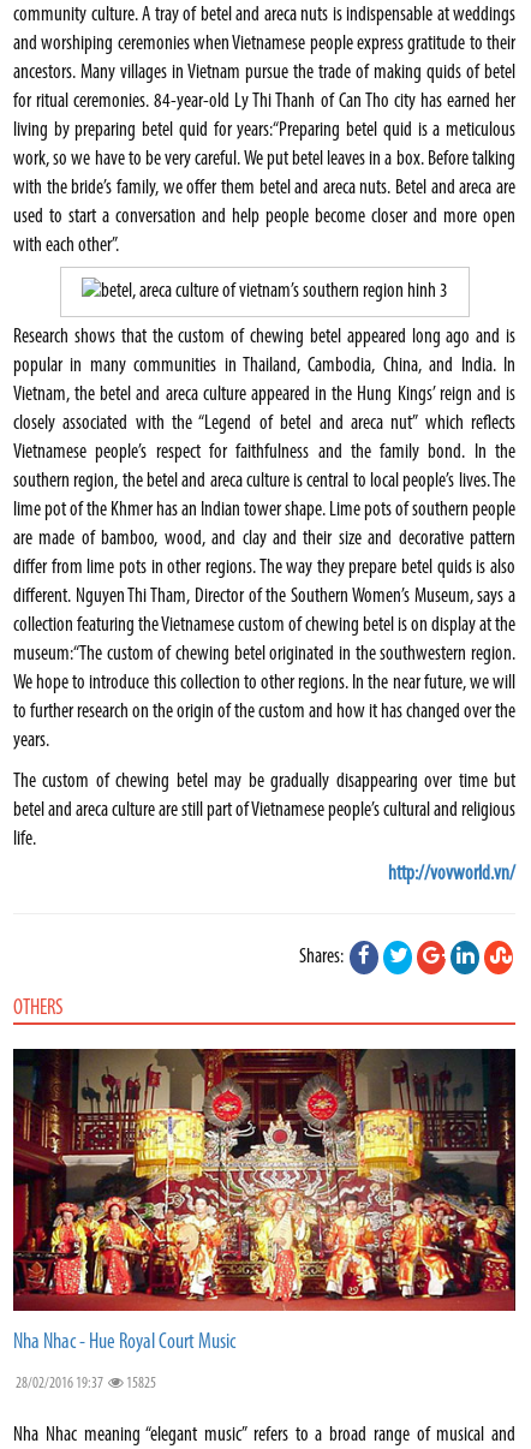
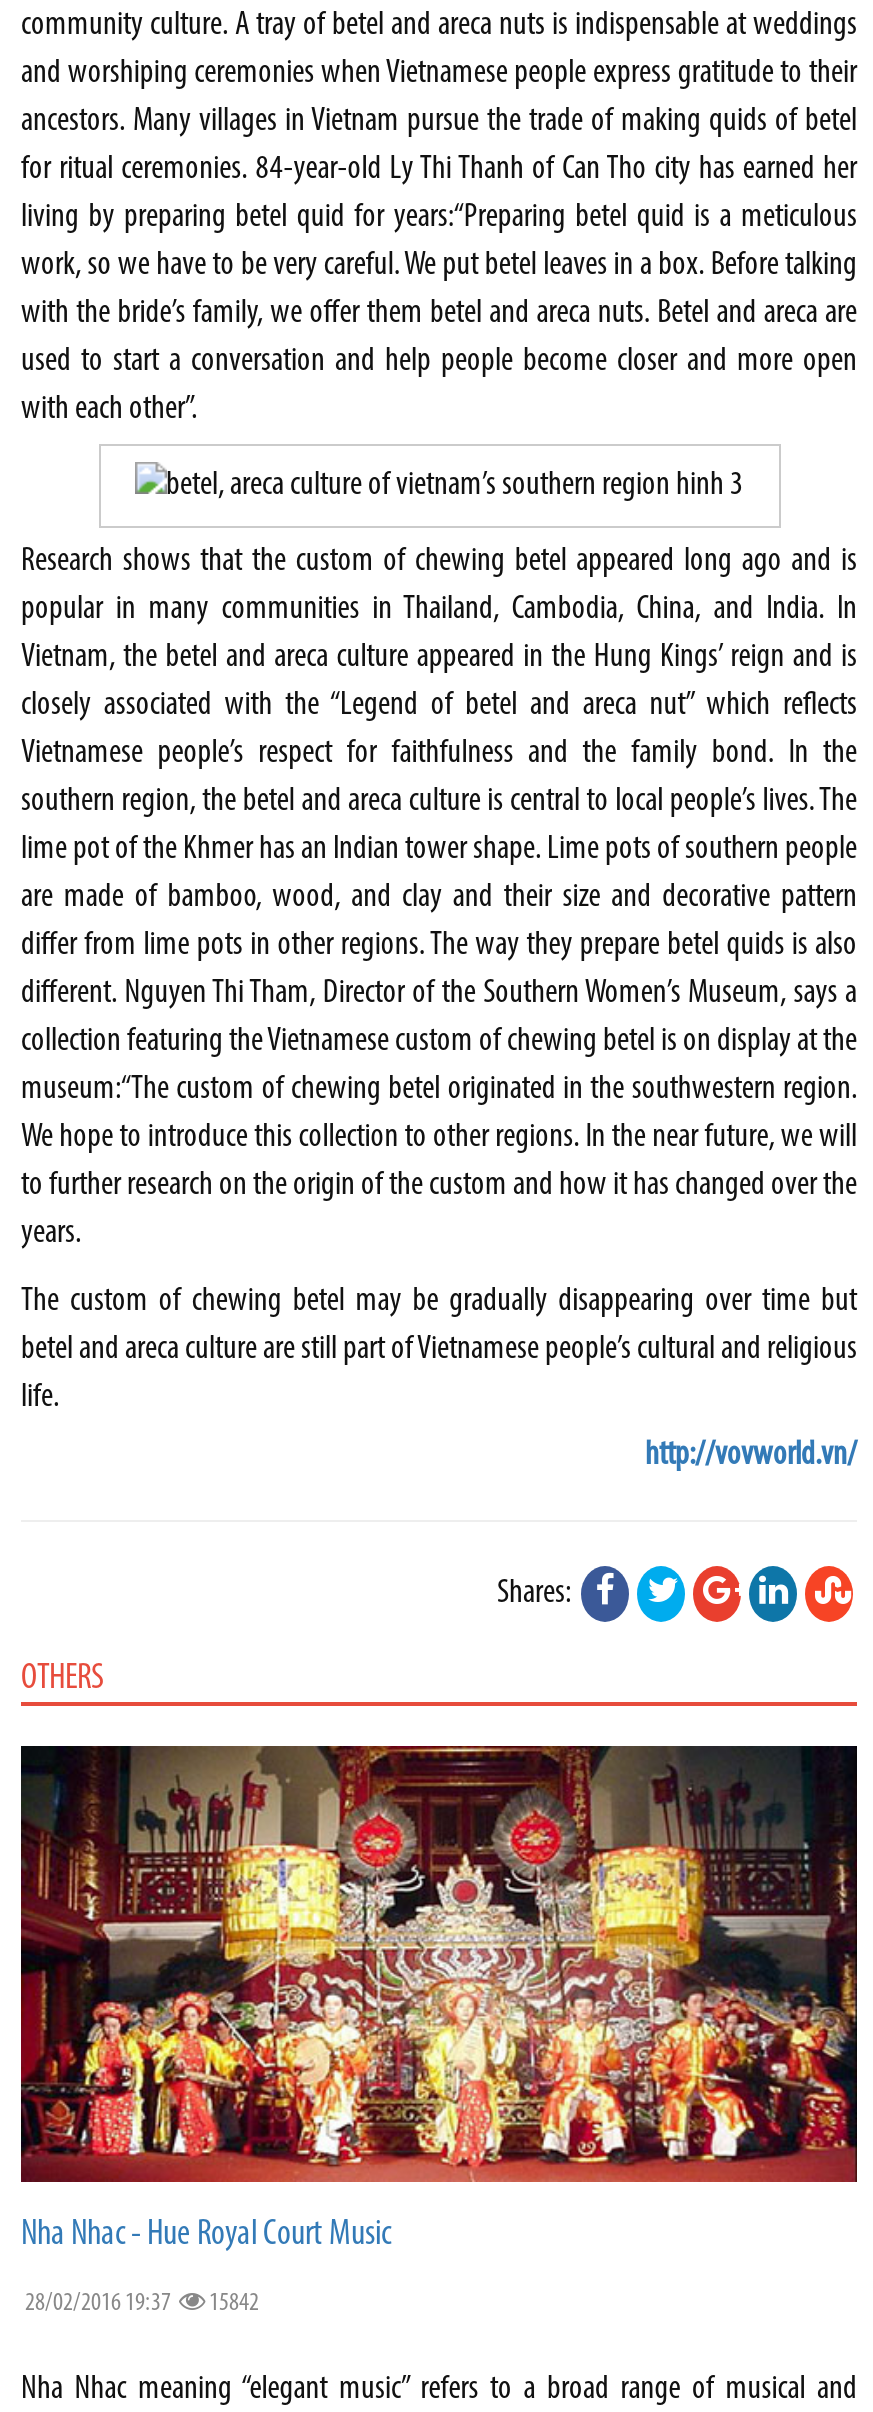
[16,1375,156,1391] 28/02/2016 19:37 15825 -> [25,2289,259,2315] 28/02/2016 19:37 15842

